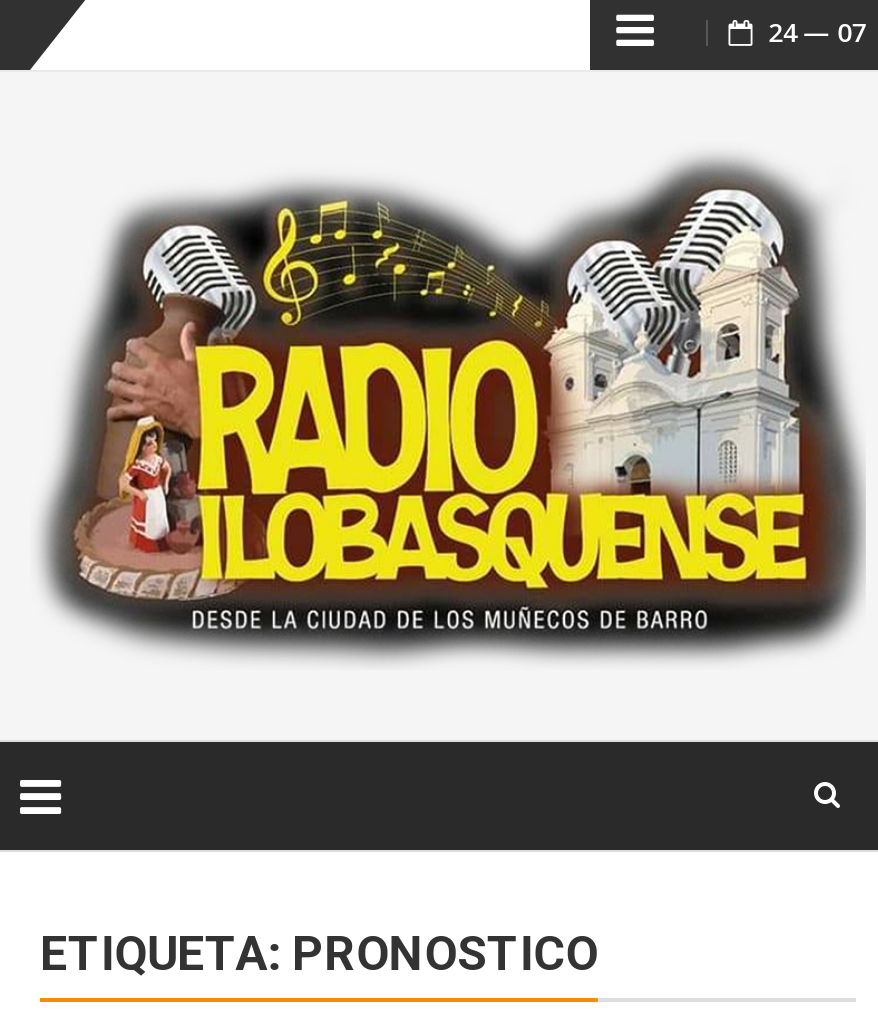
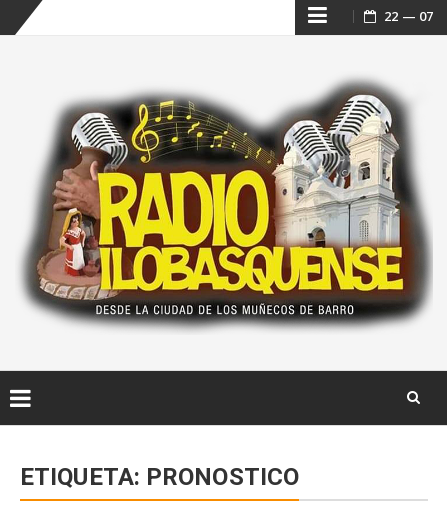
[769,14,866,50] 24 — 07 -> [384,7,433,25] 22 — 07

